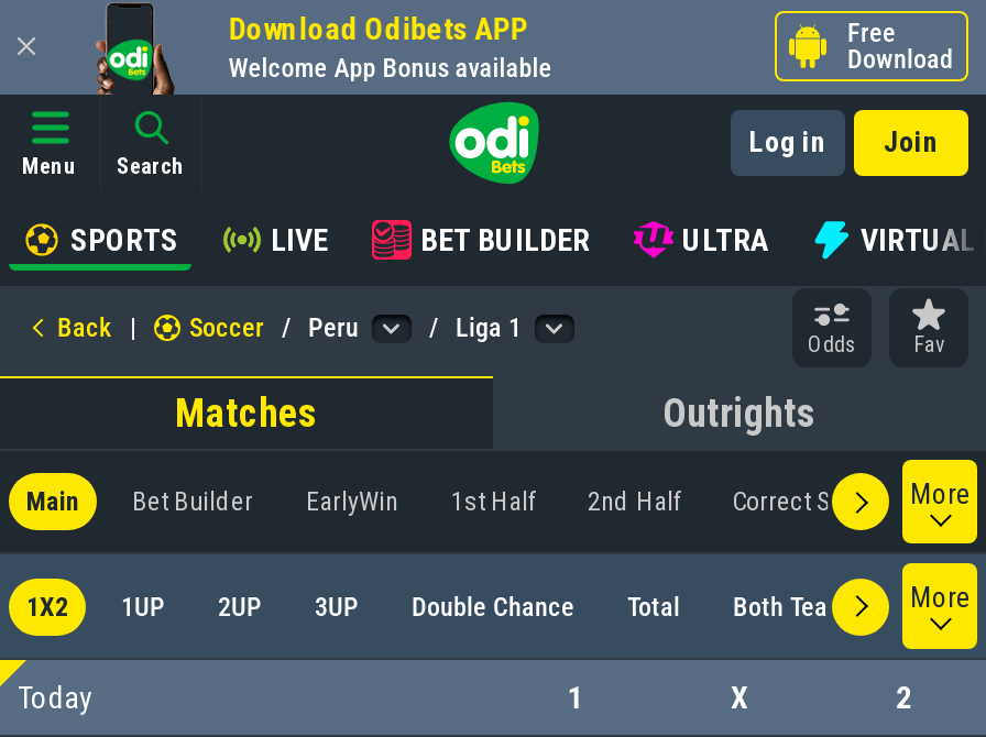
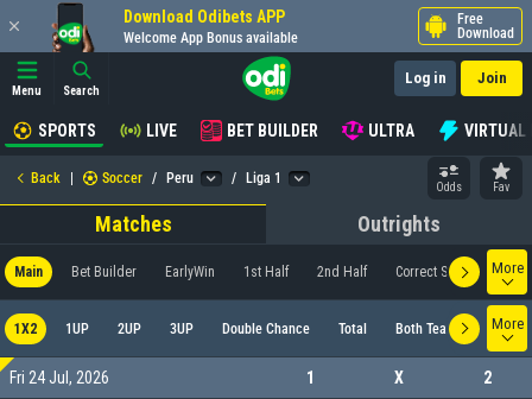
[18,680,92,715] Today -> [9,368,109,387] Fri 24 Jul, 2026

